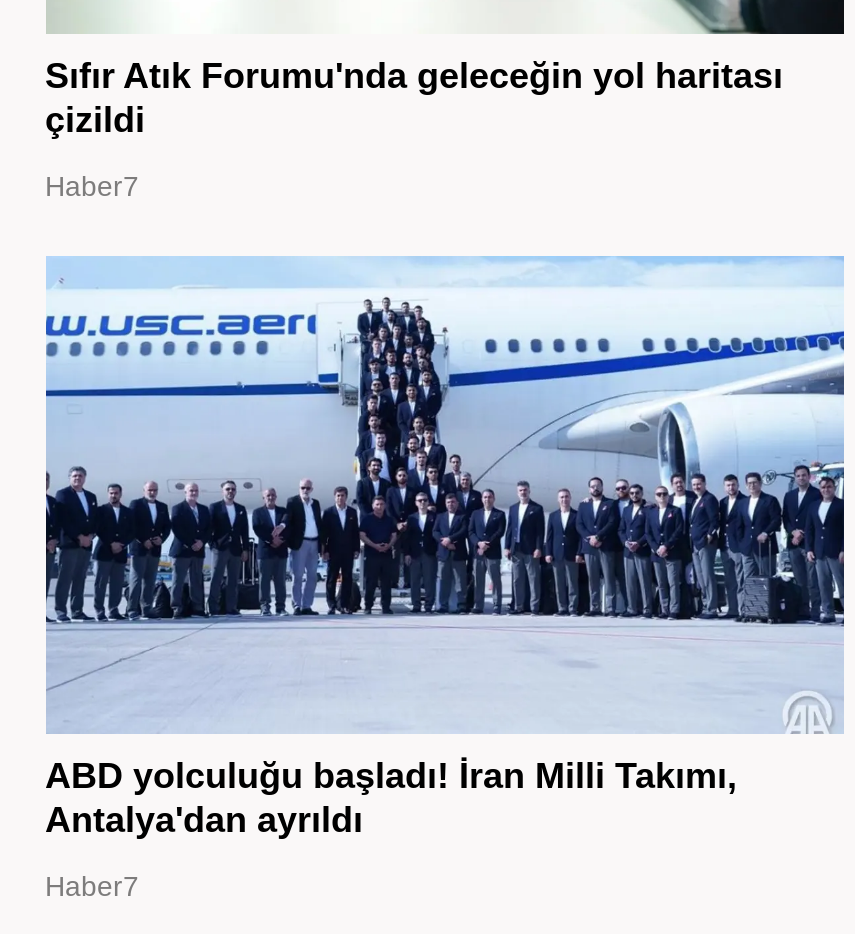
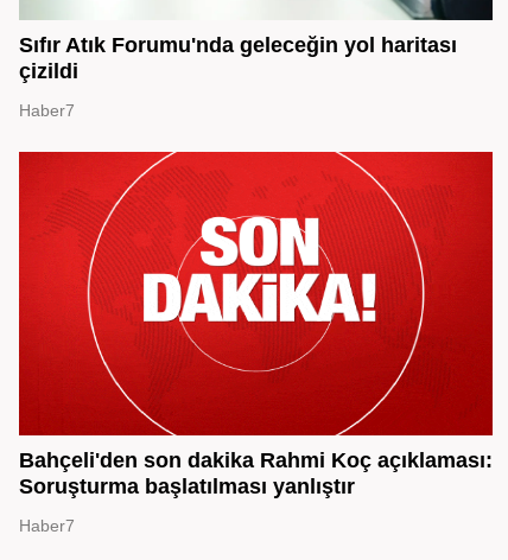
[44,256,846,840] [image] | ABD yolculuğu başladı! İran Milli Takımı, | Antalya'dan ayrıldı -> [18,151,494,498] [image] | Bahçeli'den son dakika Rahmi Koç açıklaması: | Soruşturma başlatılması yanlıştır

